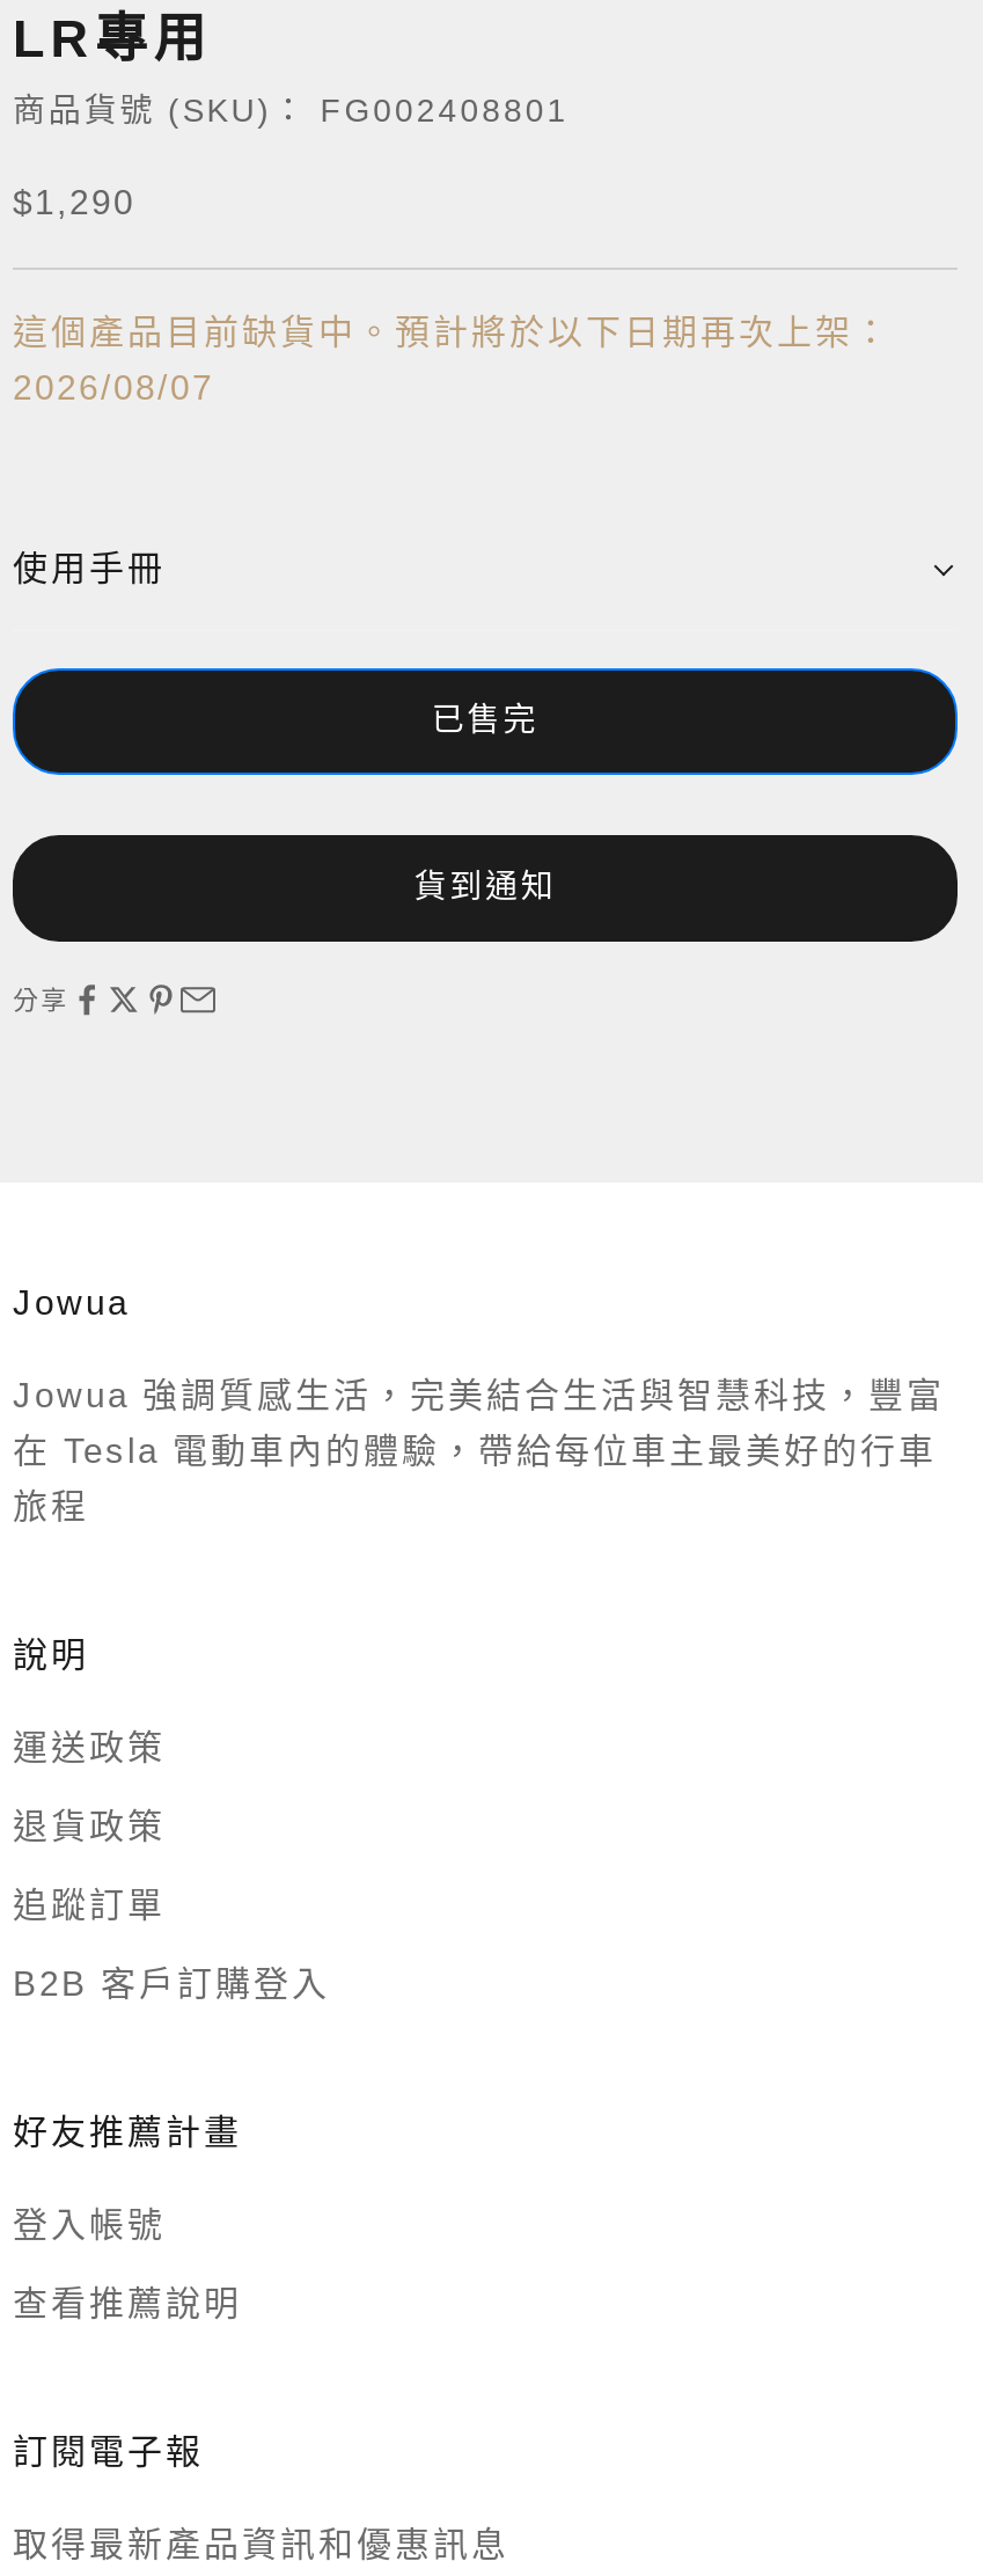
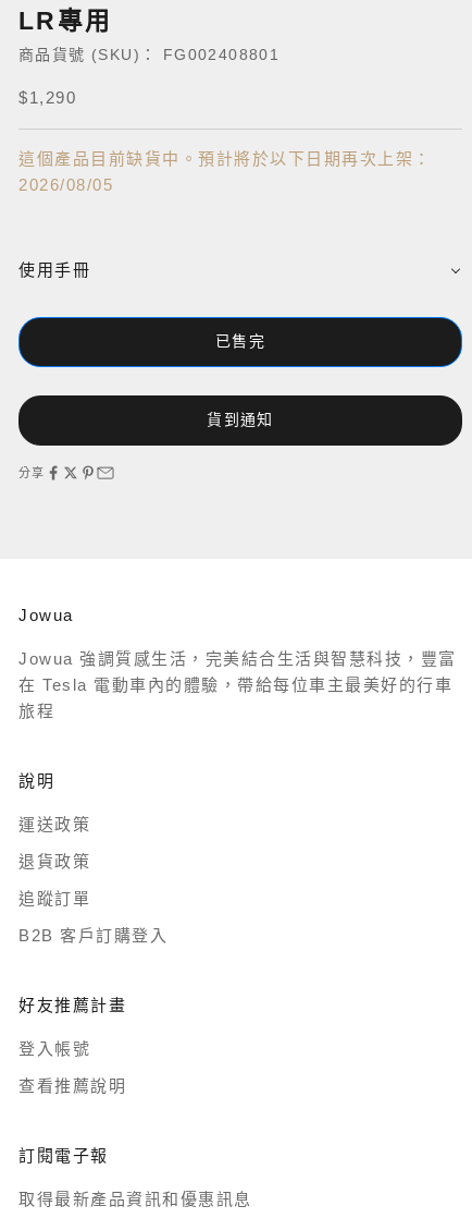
[13,367,214,407] 2026/08/07 -> [18,175,113,194] 2026/08/05

